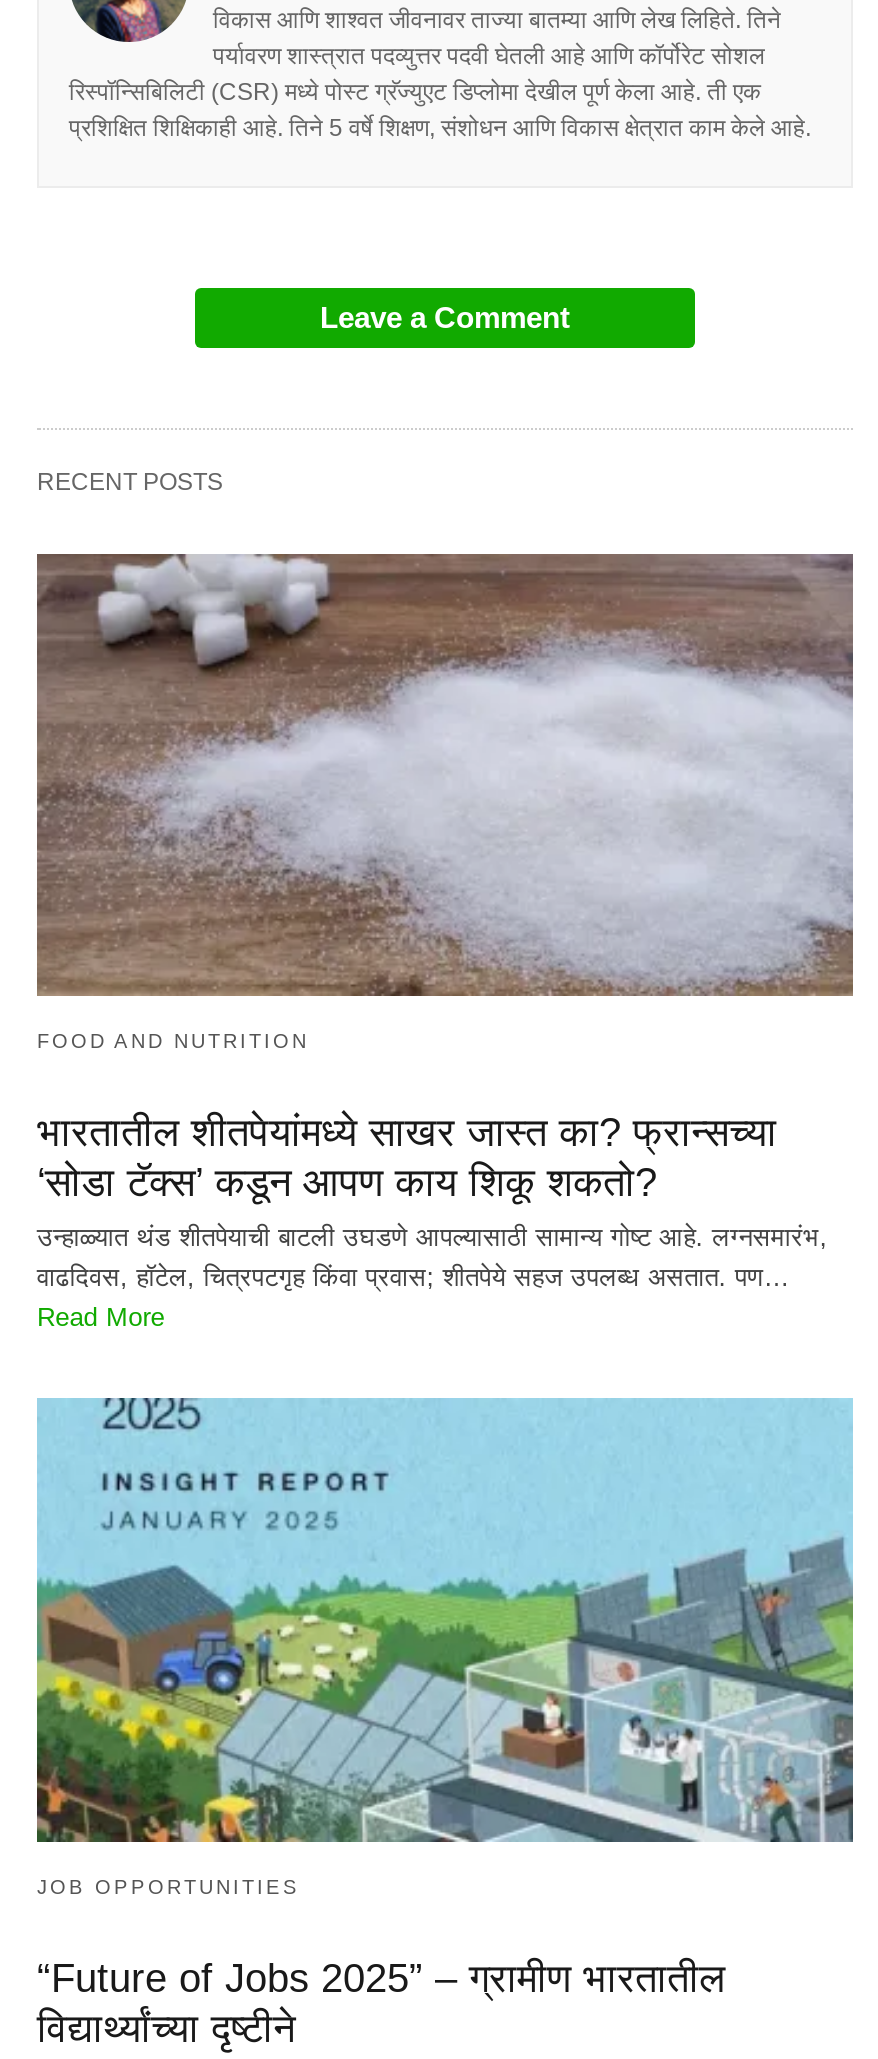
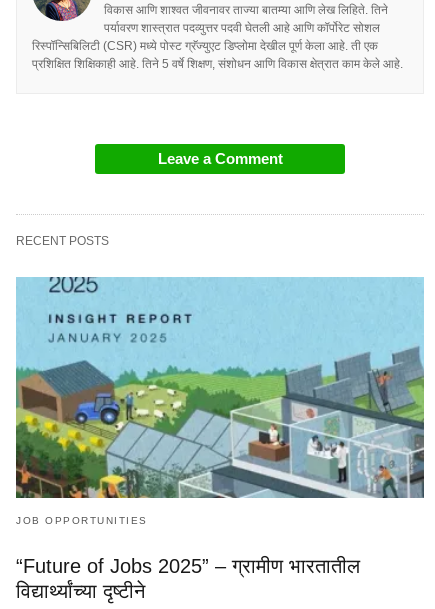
[35,552,855,1333] [image] | FOOD AND NUTRITION | भारतातील शीतपेयांमध्ये साखर जास्त का? फ्रान्सच्या | ‘सोडा टॅक्स’ कडून आपण काय शिकू शकतो? | उन्हाळ्यात थंड शीतपेयाची बाटली उघडणे आपल्यासाठी सामान्य गोष्ट आहे. लग्नसमारंभ, | वाढदिवस, हॉटेल, चित्रपटगृह किंवा प्रवास; शीतपेये सहज उपलब्ध असतात. पण… | Read More -> none

